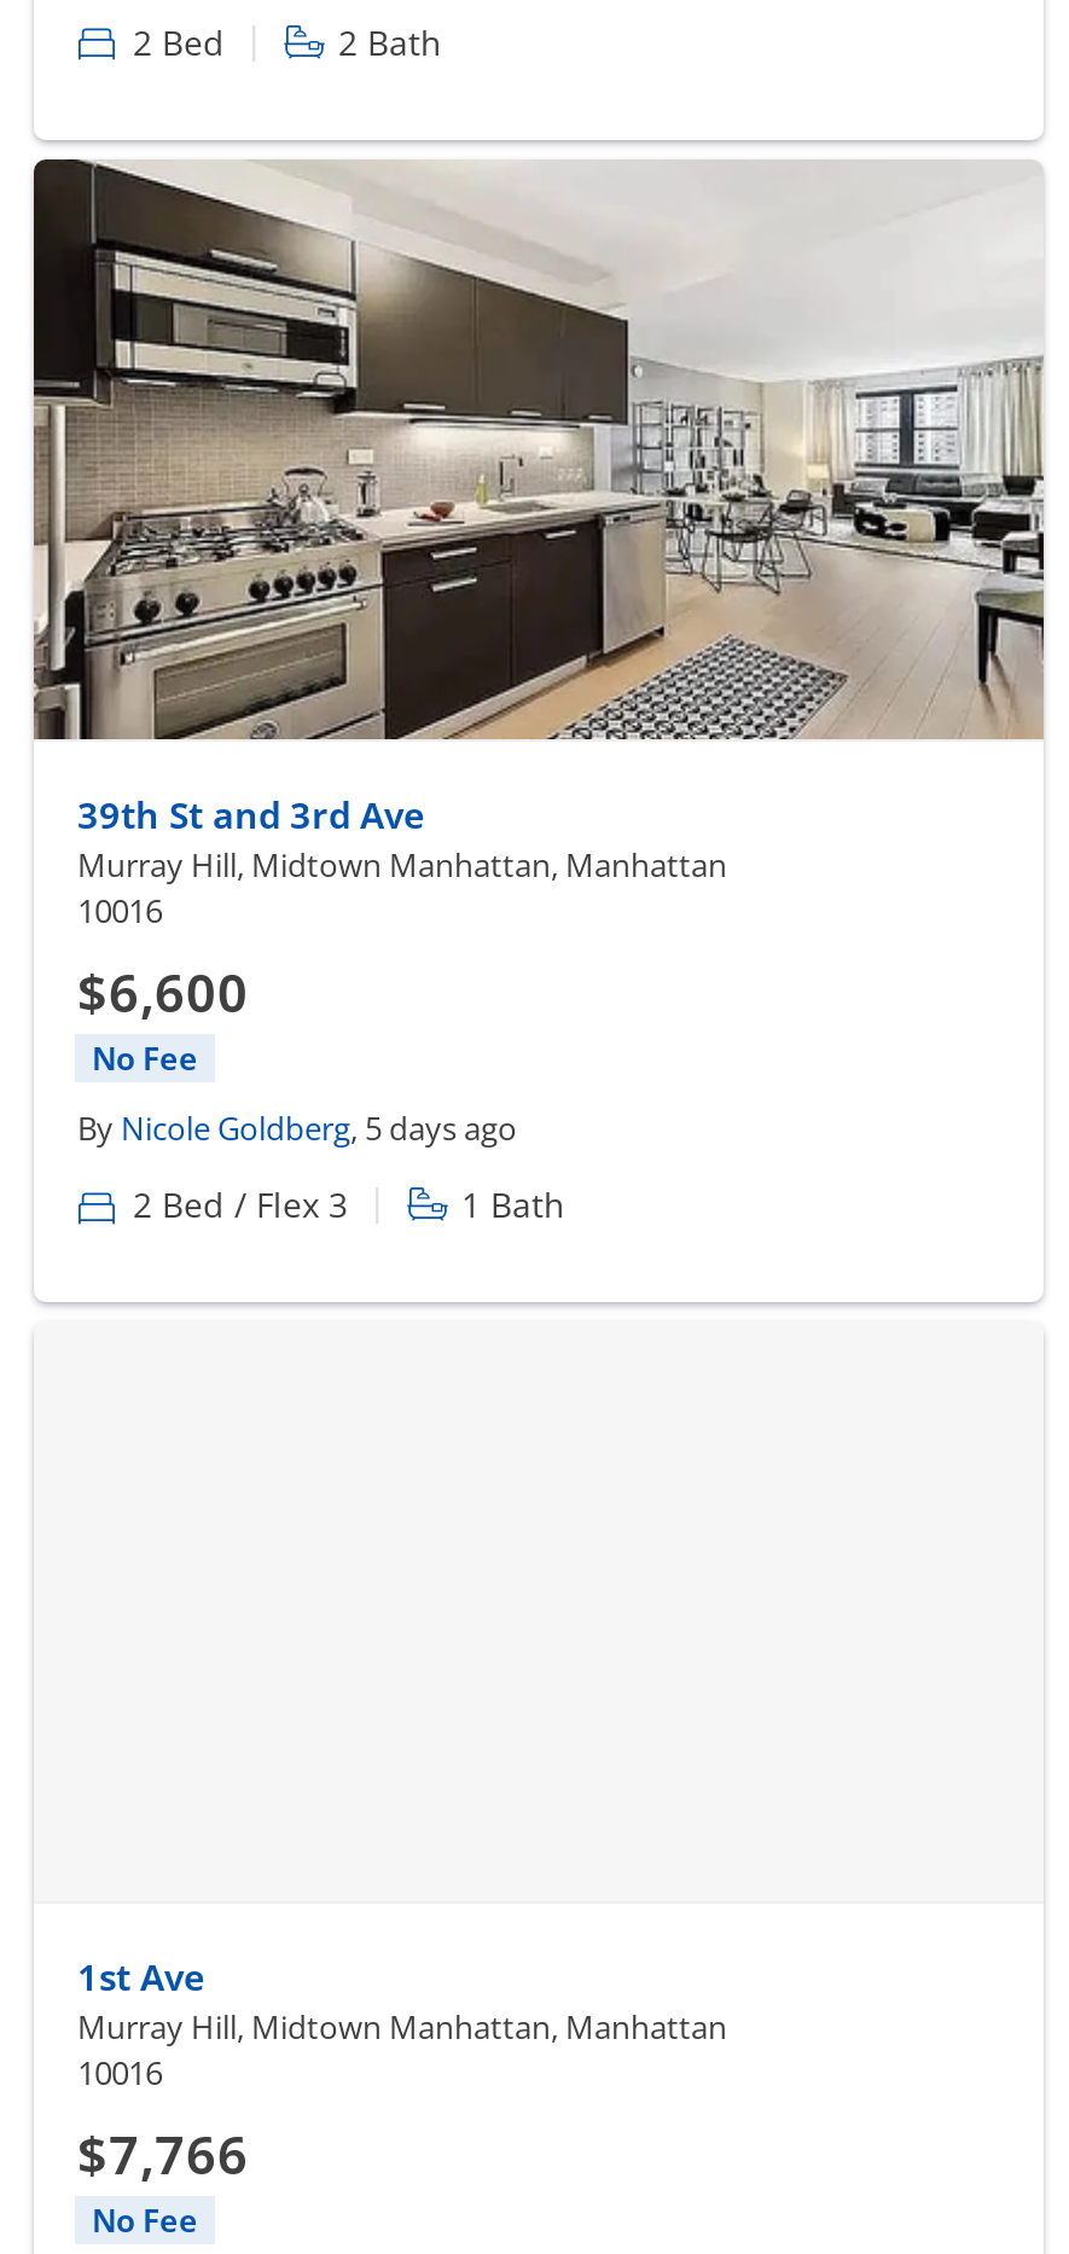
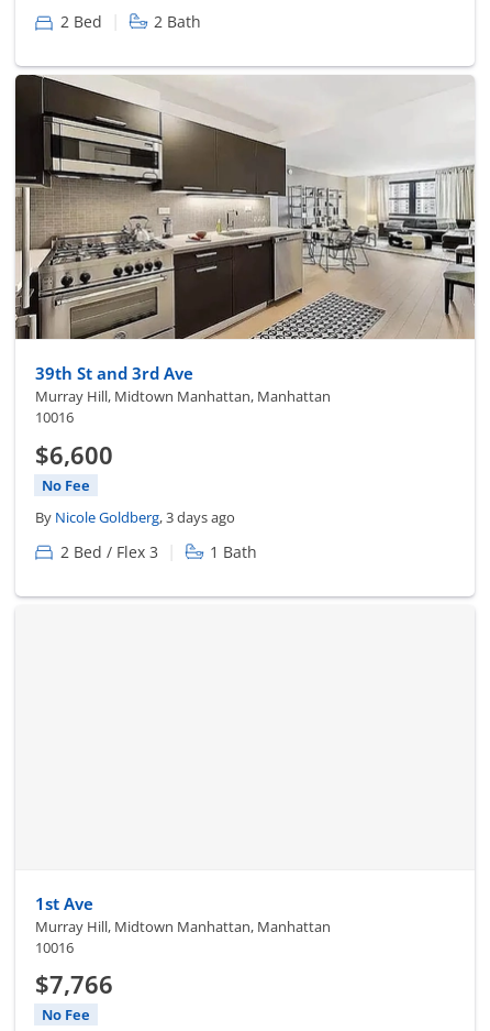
[77,1107,517,1150] By Nicole Goldberg, 5 days ago -> [35,507,235,527] By Nicole Goldberg, 3 days ago

